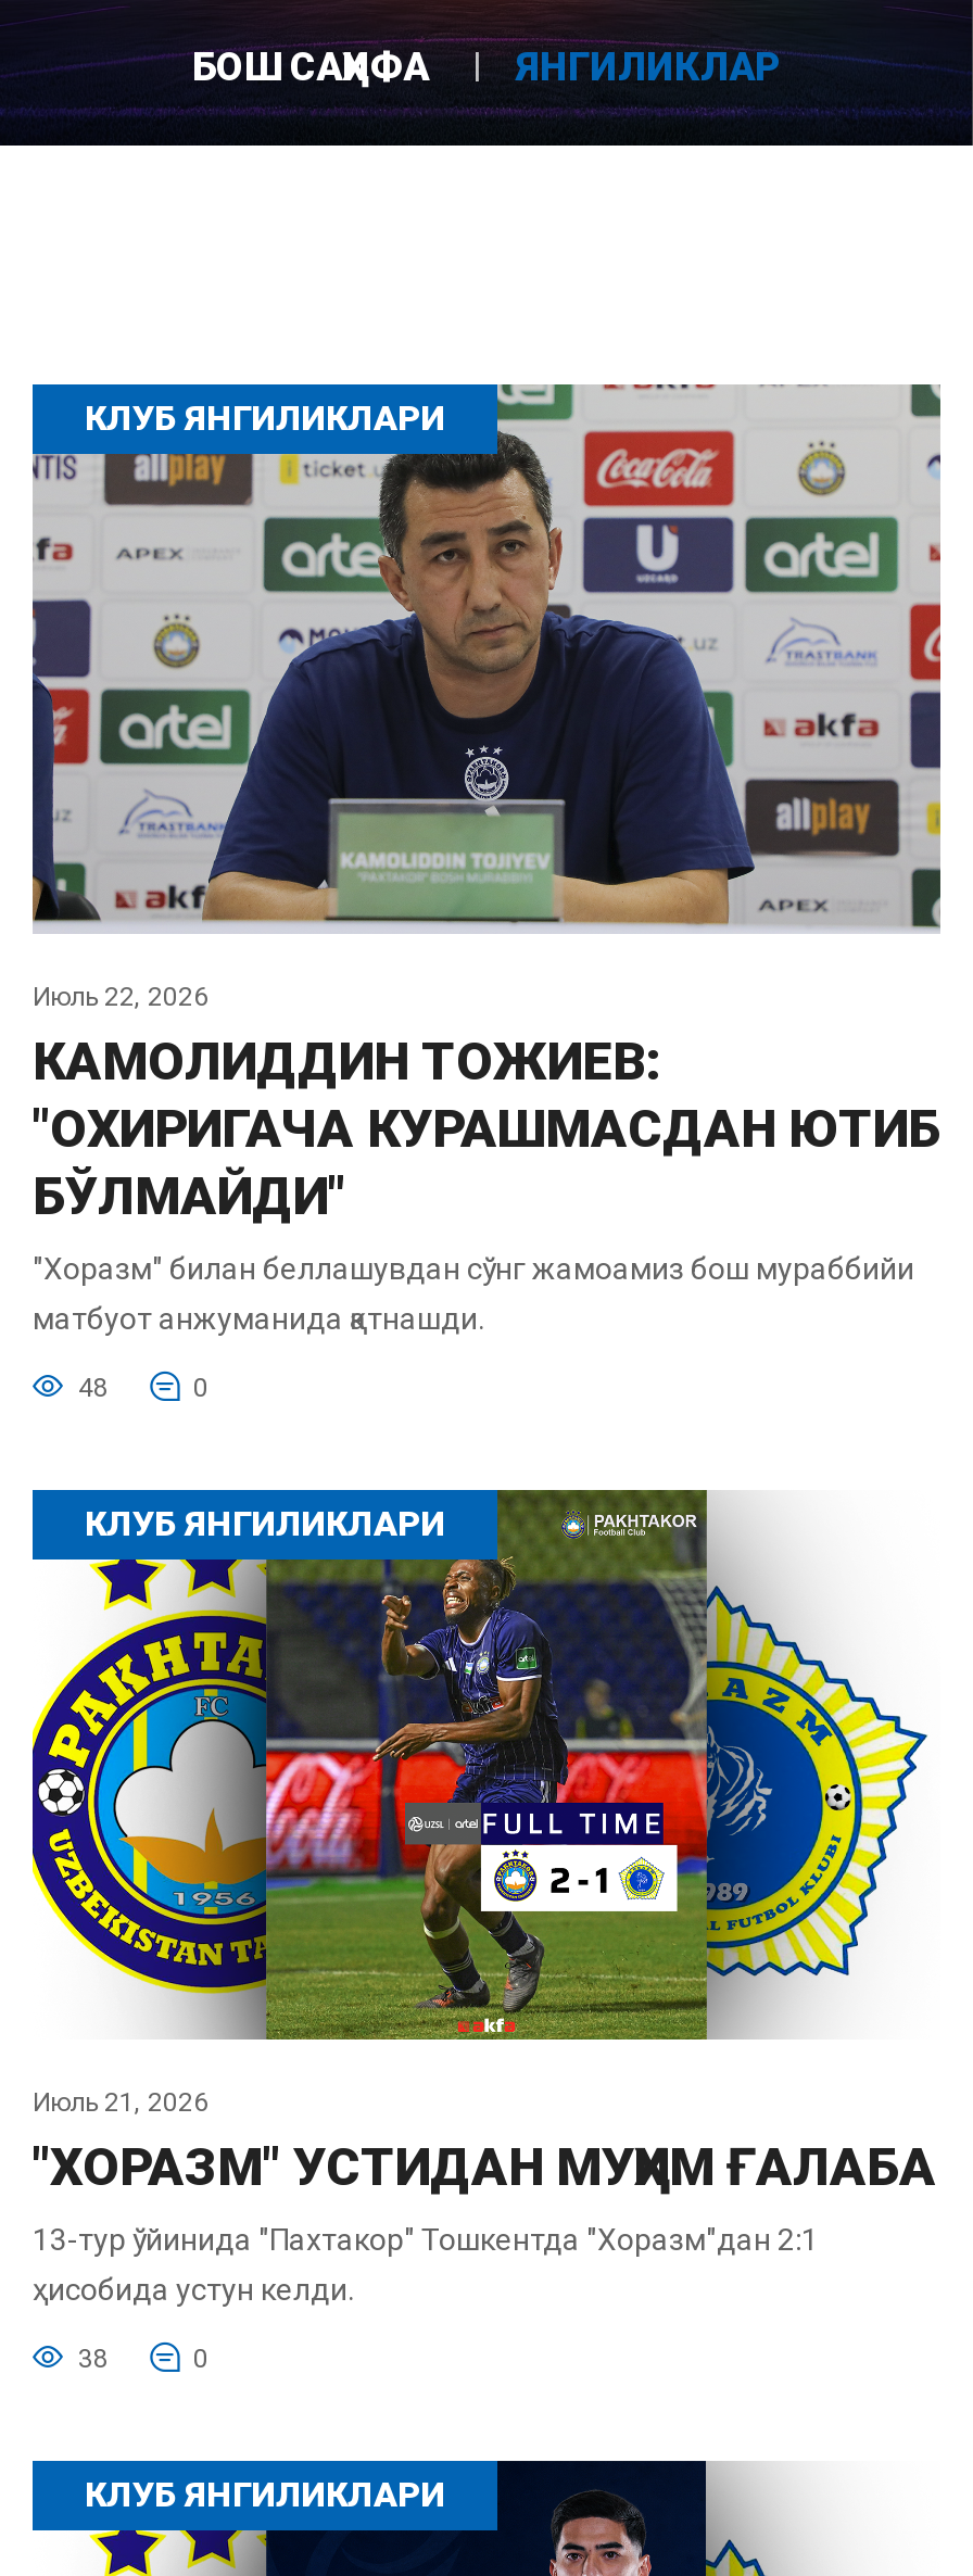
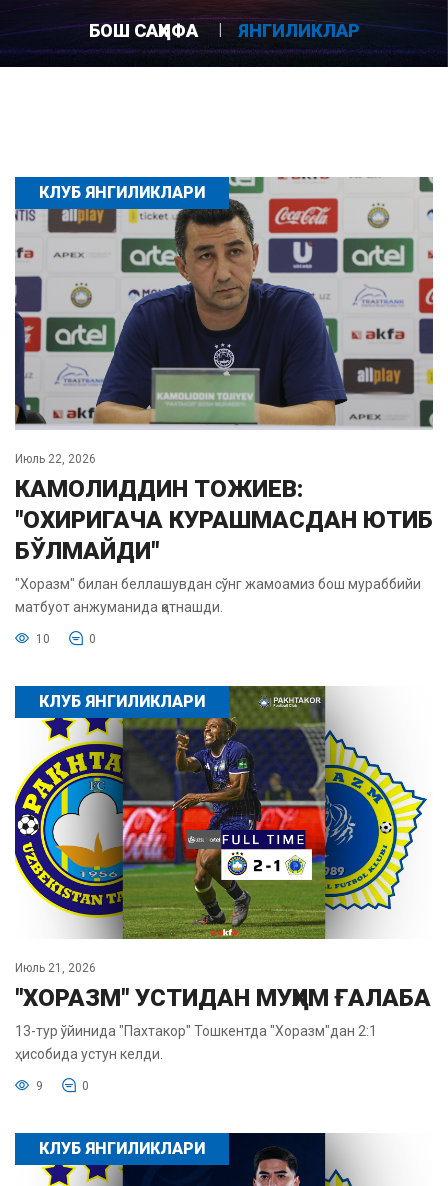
[78,1373,109,1403] 48 -> [36,632,50,646] 10
[78,2344,109,2375] 38 -> [36,1079,43,1093] 9

